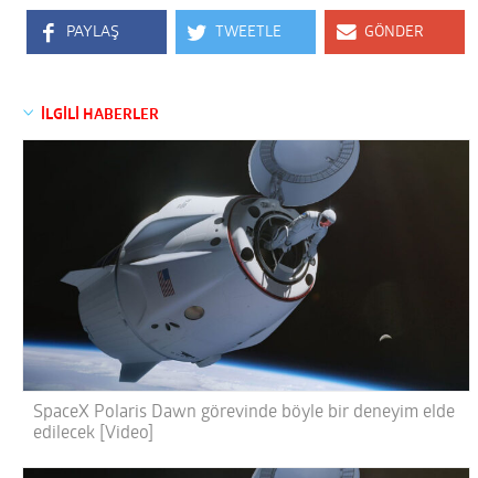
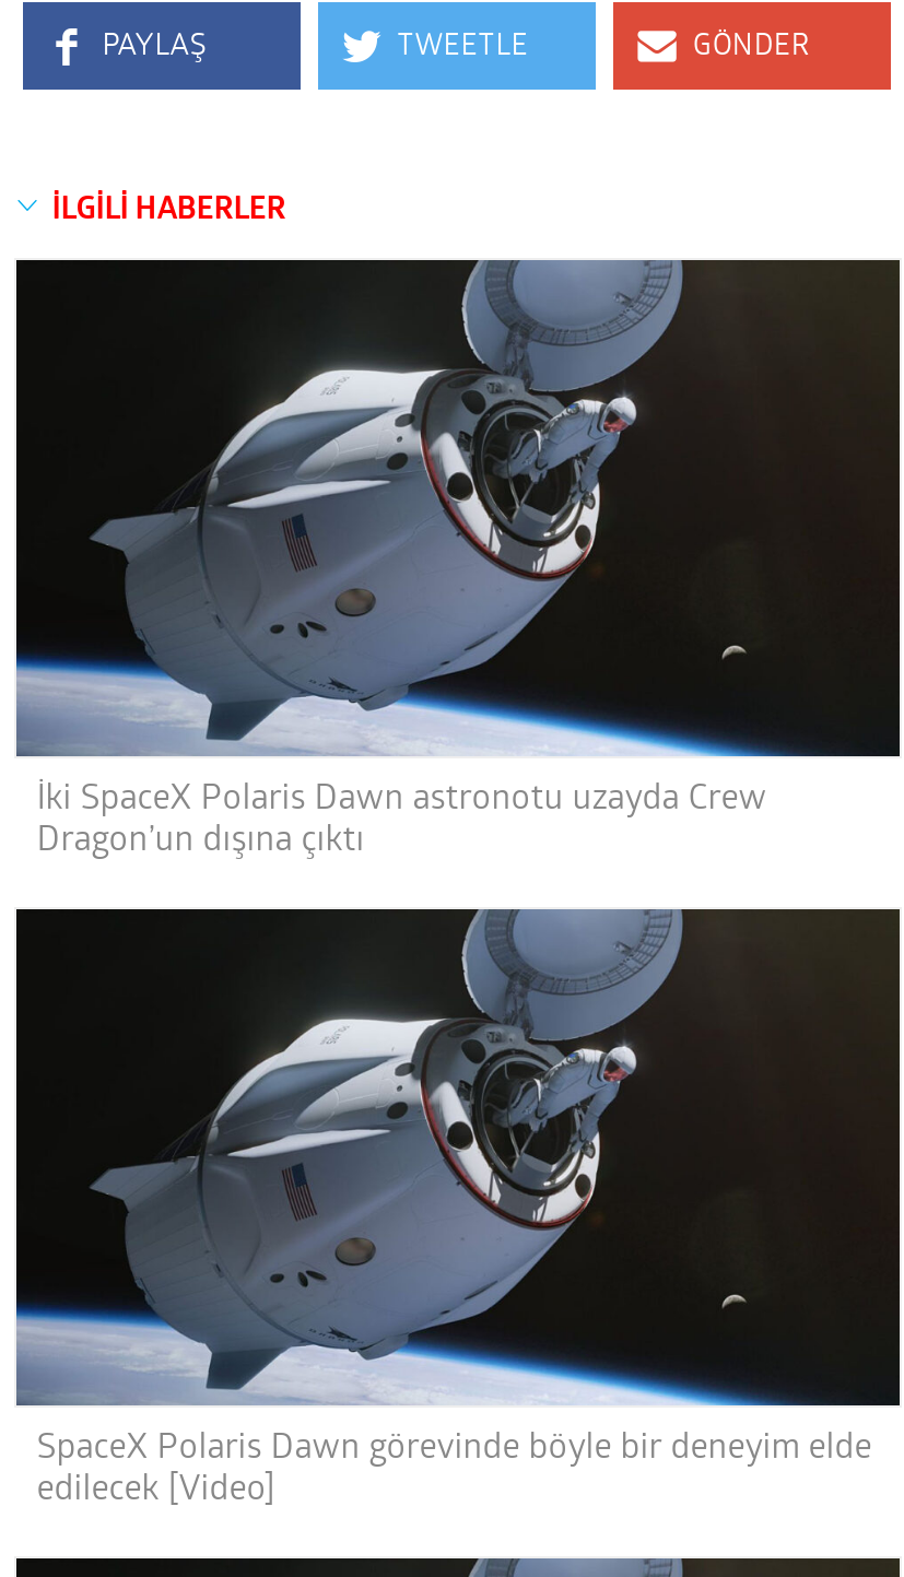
none -> [37,783,767,859] İki SpaceX Polaris Dawn astronotu uzayda Crew | Dragon’un dışına çıktı

